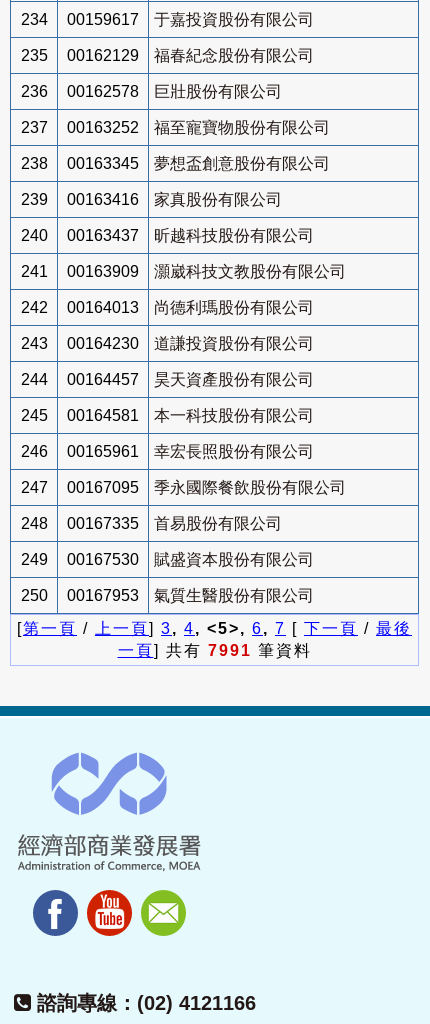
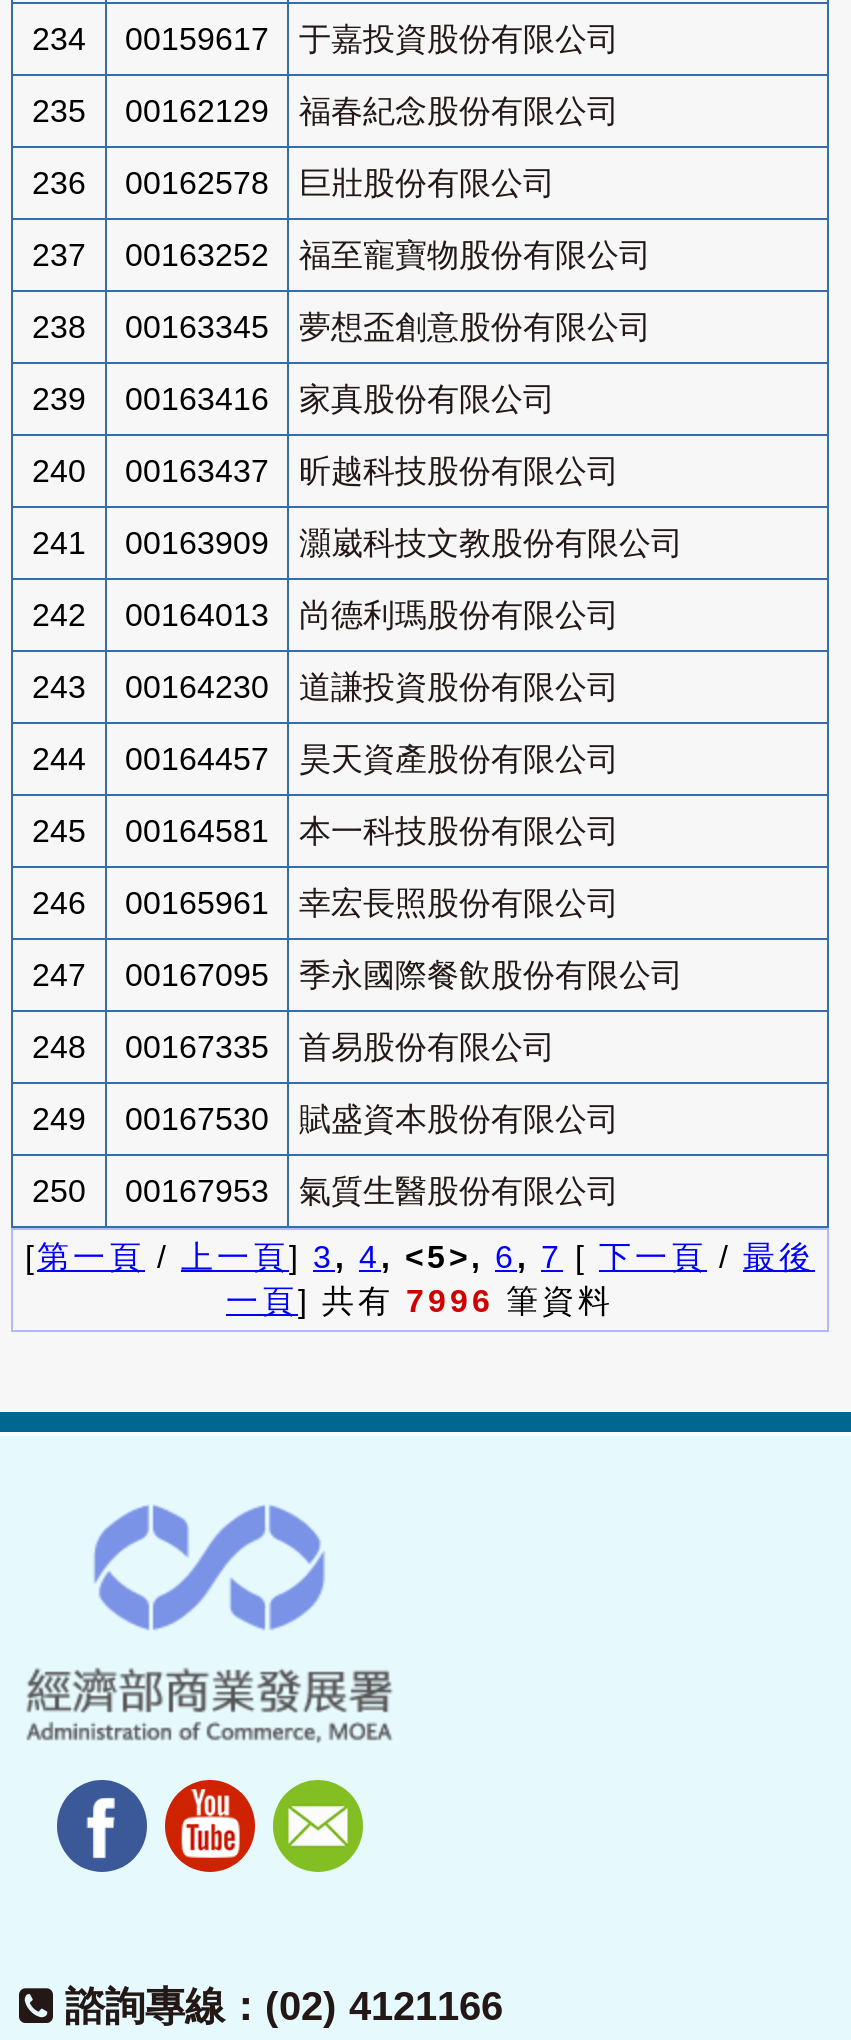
[117,642,311,659] 一頁] 共有7991筆資料 -> [226,1284,614,1318] 一頁] 共有7996筆資料

